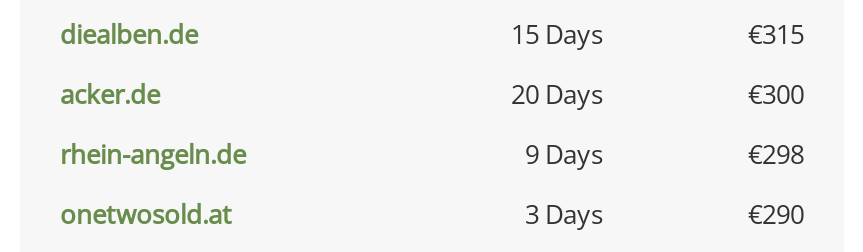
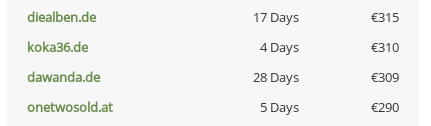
[511,16,603,52] 15 Days -> [252,8,298,26] 17 Days
[60,76,804,112] acker.de | 20 Days | €300 -> [27,38,399,56] koka36.de | 4 Days | €310
[60,136,804,172] rhein-angeln.de | 9 Days | €298 -> [27,68,399,86] dawanda.de | 28 Days | €309
[525,196,603,232] 3 Days -> [259,98,298,116] 5 Days

